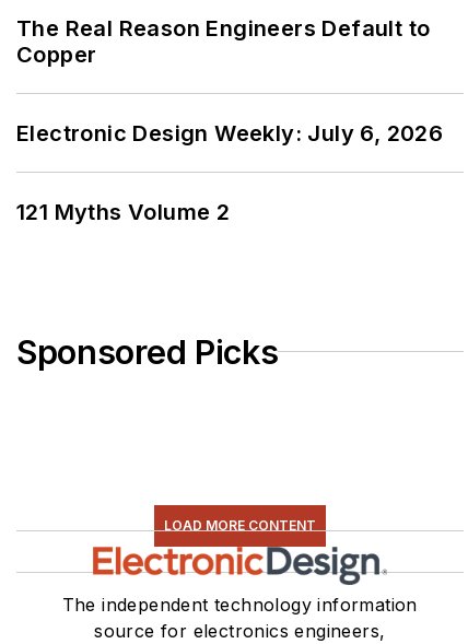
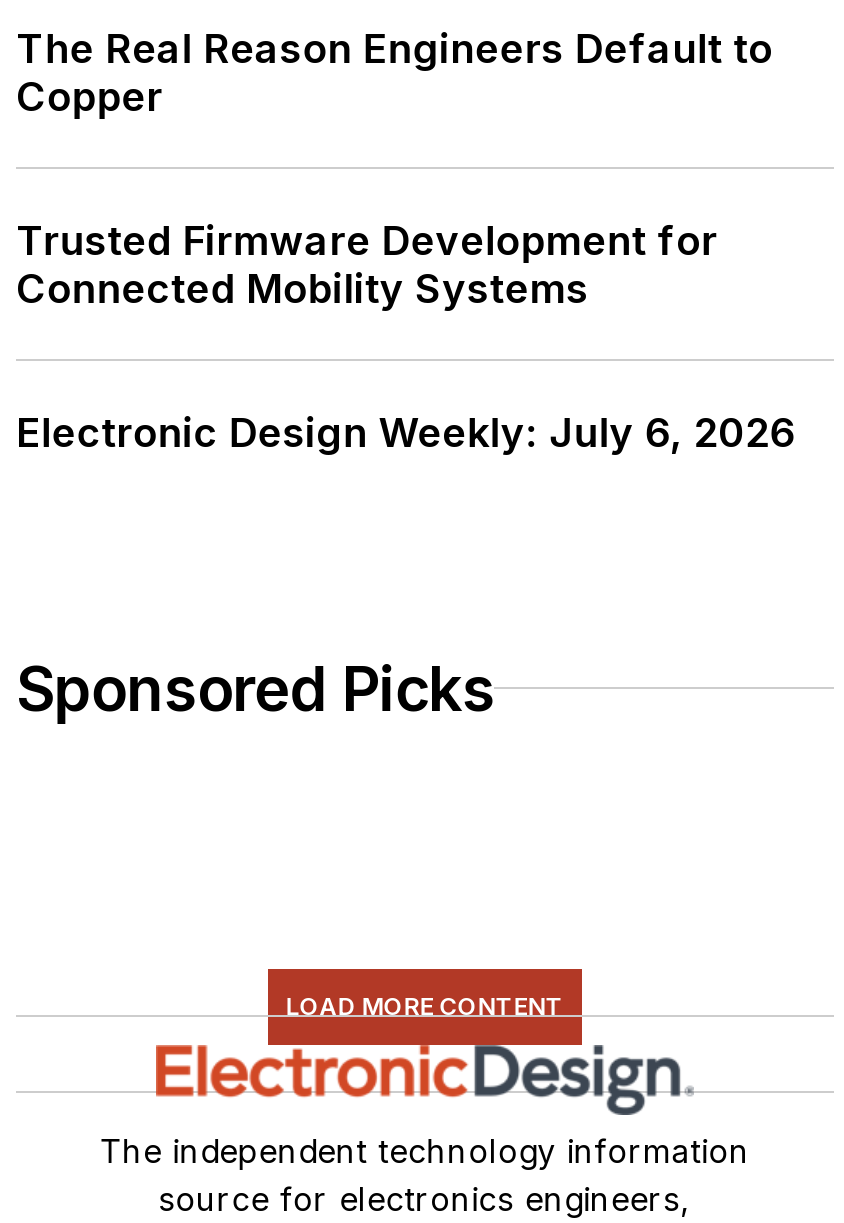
none -> [16,217,718,313] Trusted Firmware Development for | Connected Mobility Systems
moved [16,120,443,146] -> [16,409,796,457]: Electronic Design Weekly: July 6, 2026
[16,199,230,225] 121 Myths Volume 2 -> none

